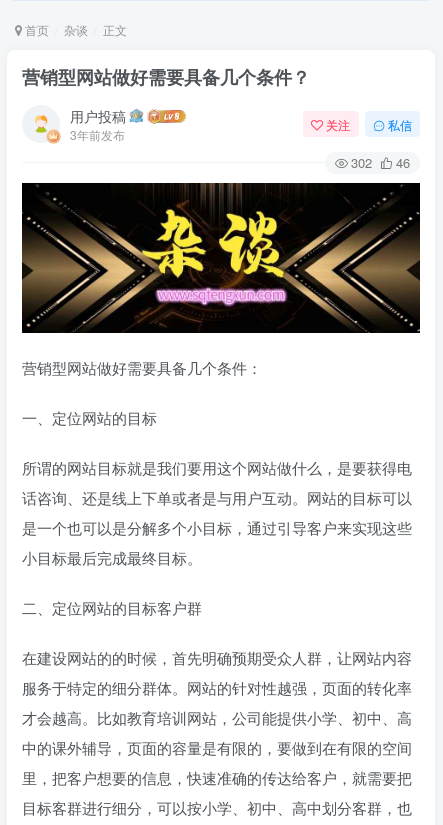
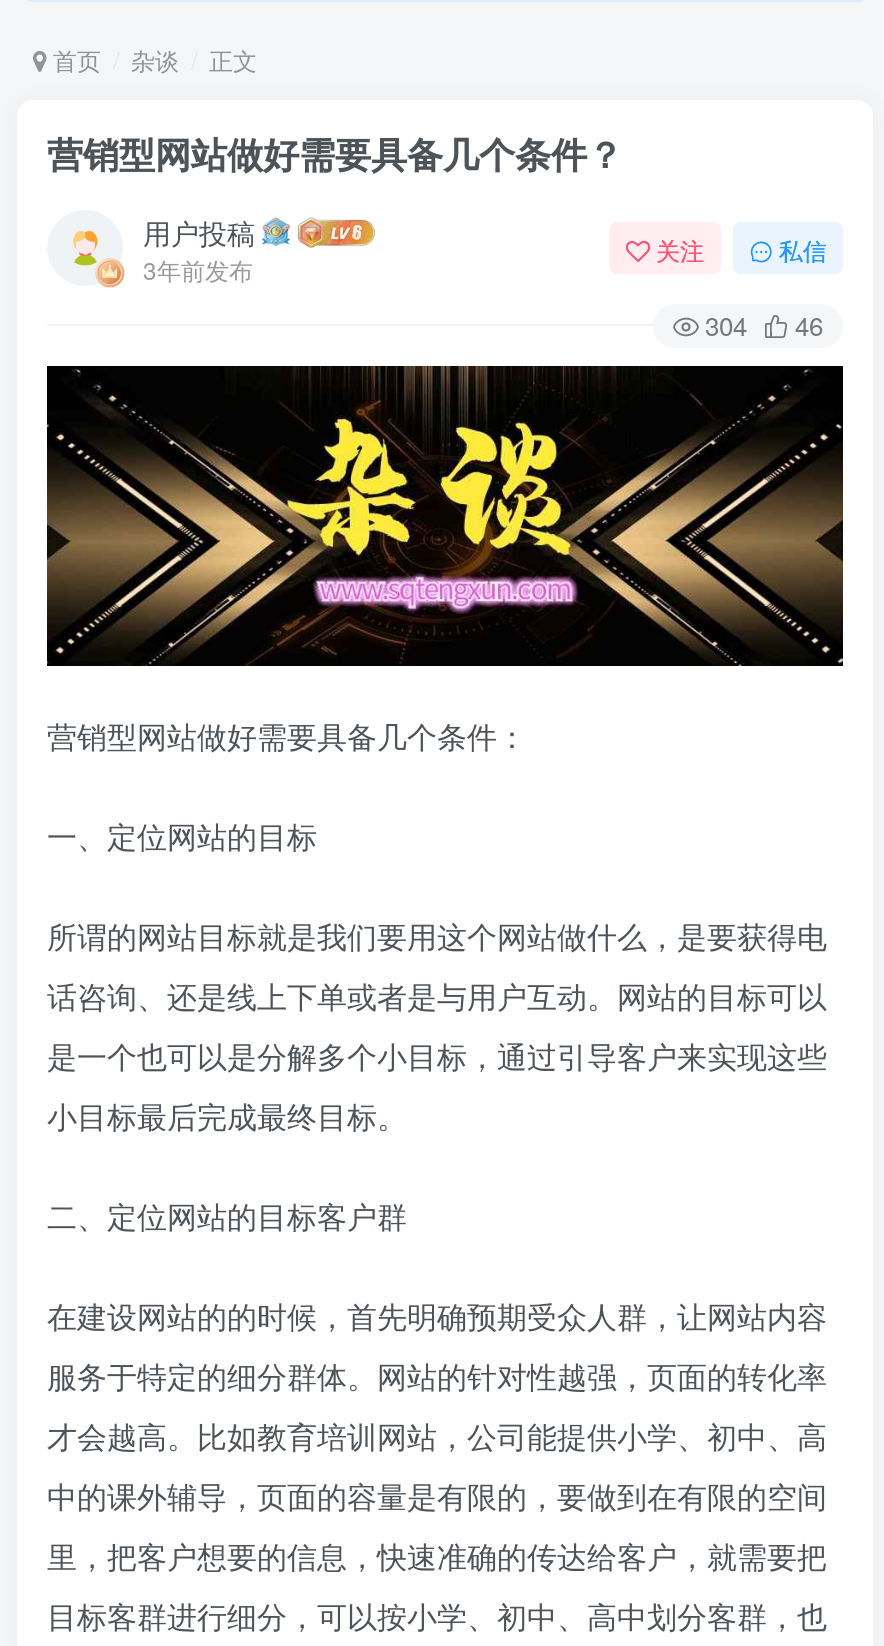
[351,153,410,172] 302 46 -> [705,307,823,345] 304 46

